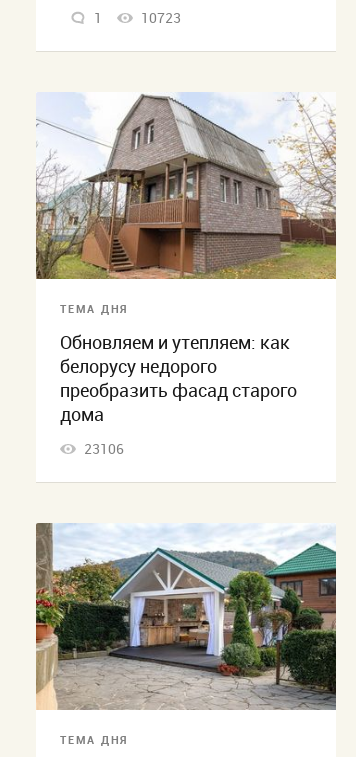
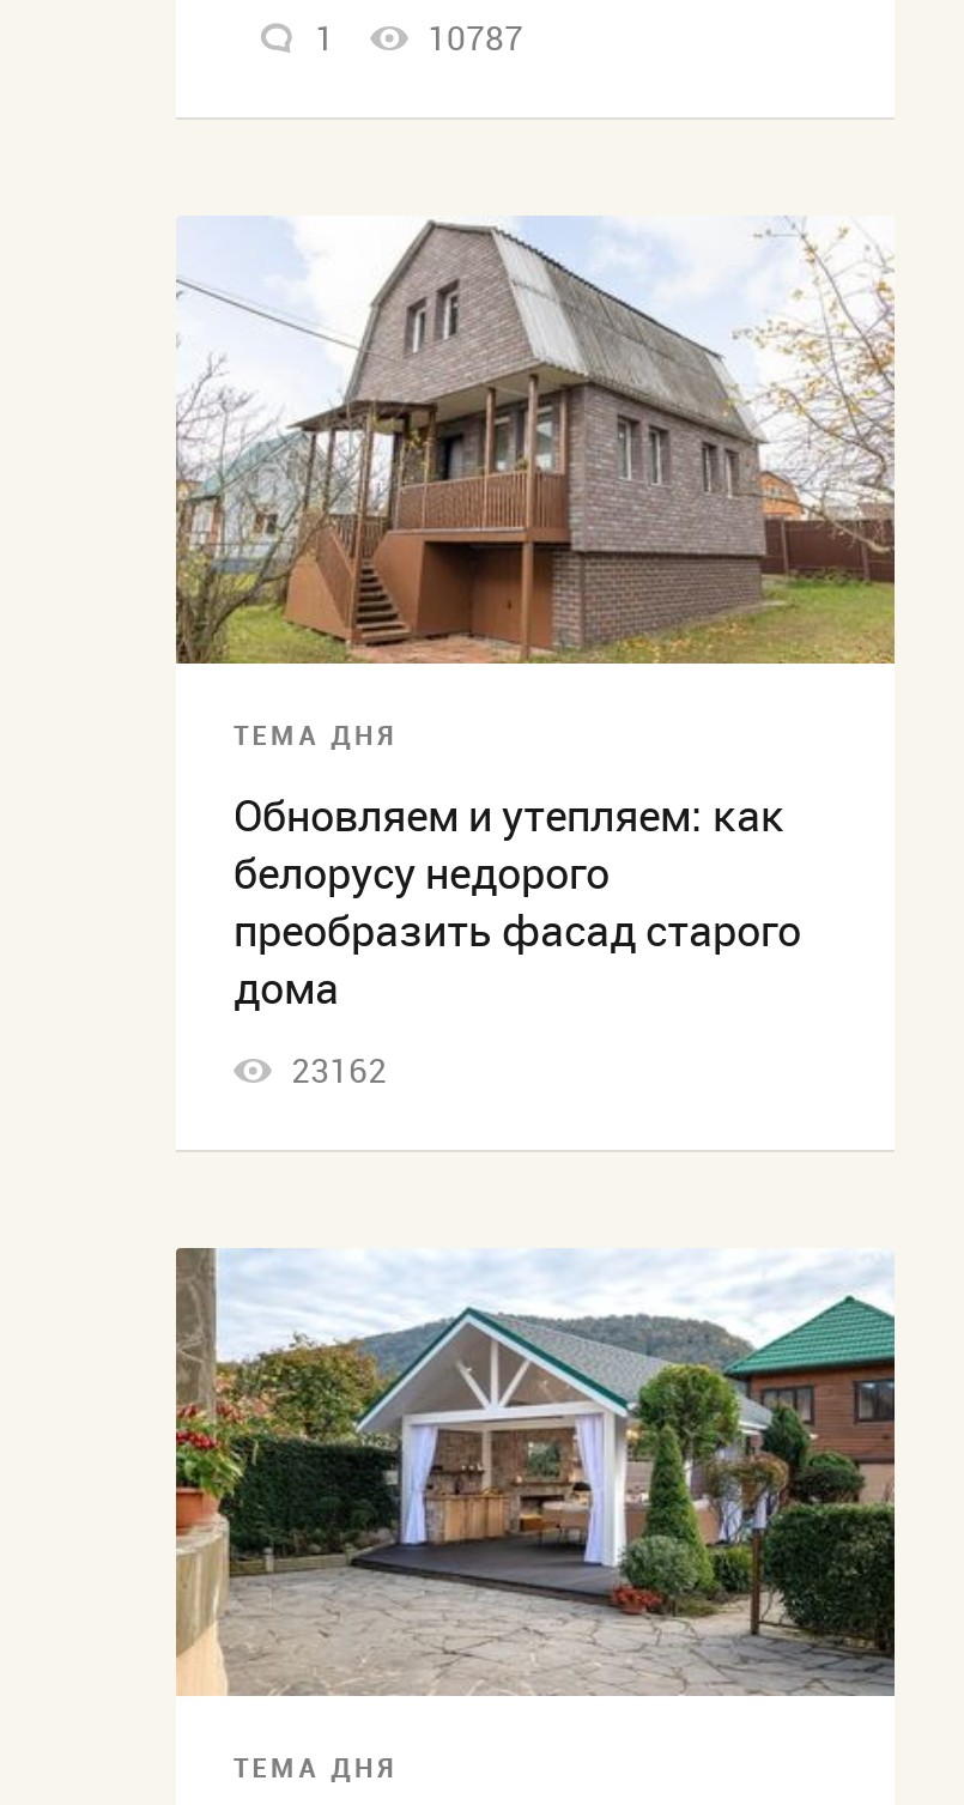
[141,10,181,26] 10723 -> [428,19,523,57] 10787
[84,441,124,457] 23106 -> [291,1052,387,1090] 23162

